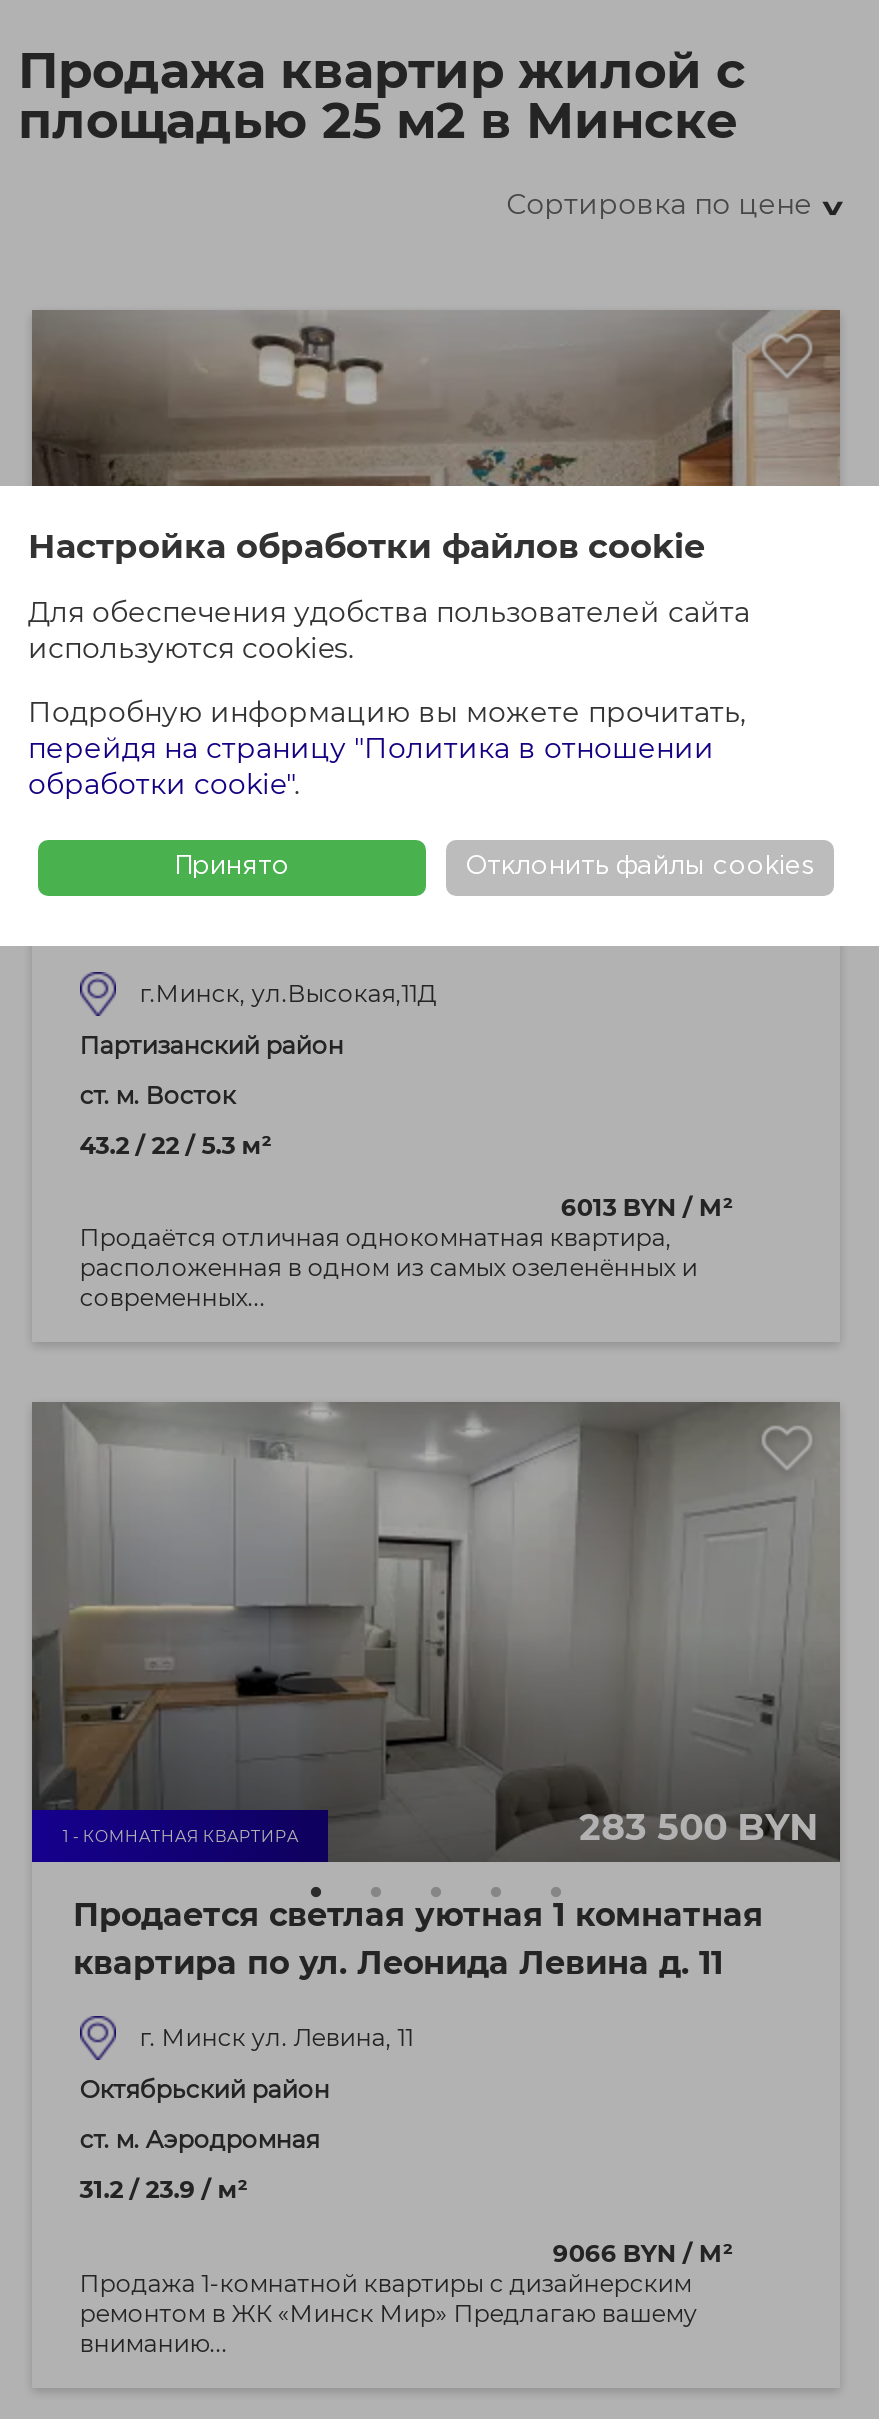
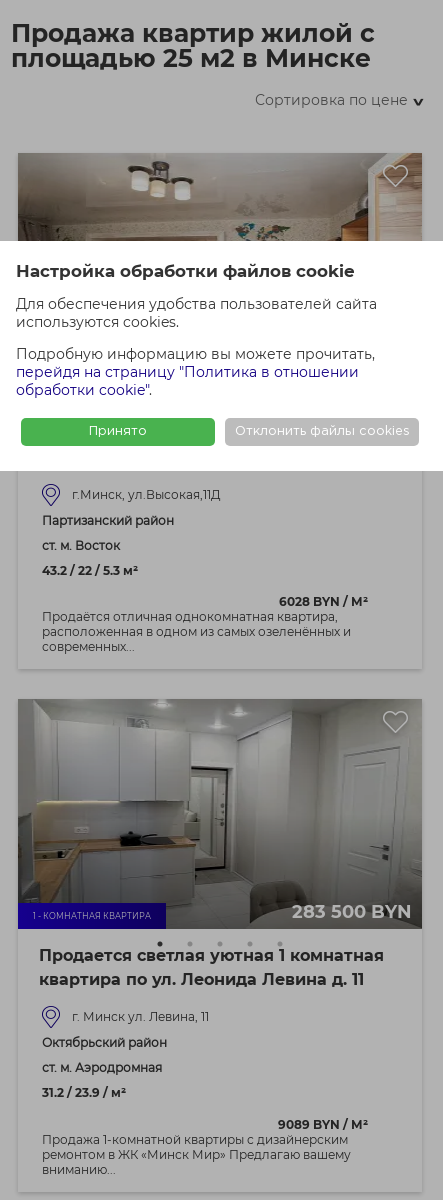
[561,1193,733,1223] 6013 BYN / М² -> [279,594,368,609] 6028 BYN / М²
[553,2237,733,2267] 9066 BYN / М² -> [278,1117,368,1132] 9089 BYN / М²

